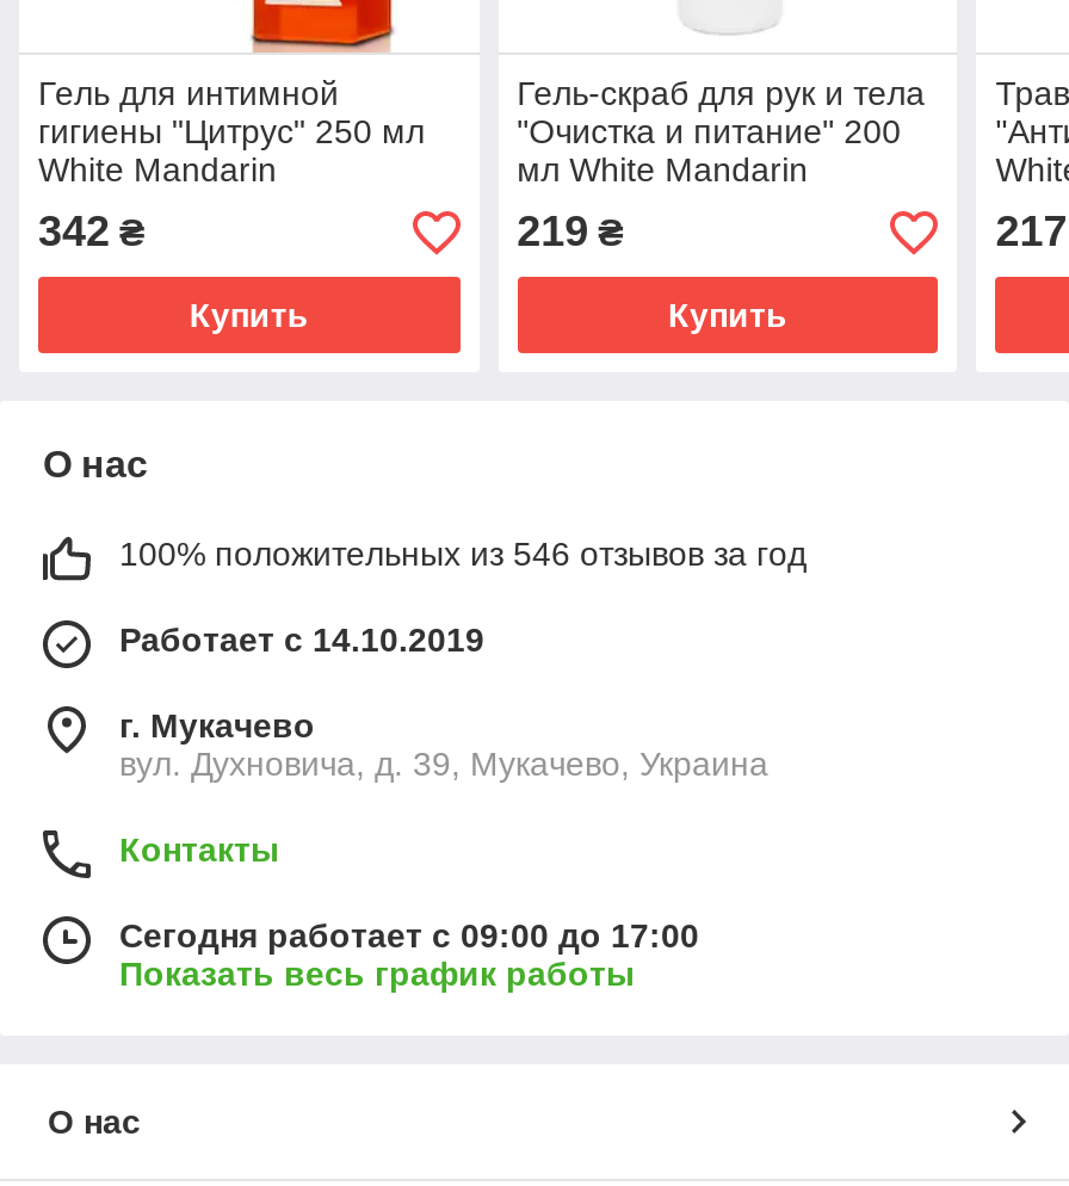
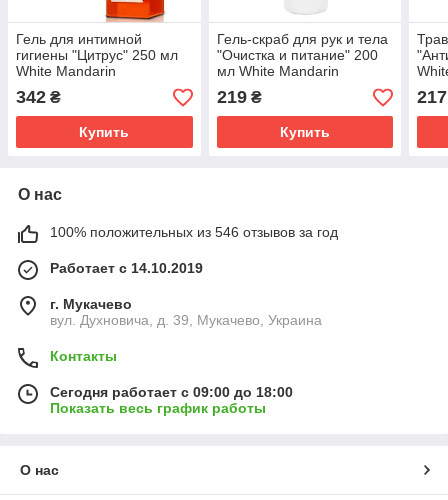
[119,917,699,955] Сегодня работает с 09:00 до 17:00 -> [50,384,293,400] Сегодня работает с 09:00 до 18:00

